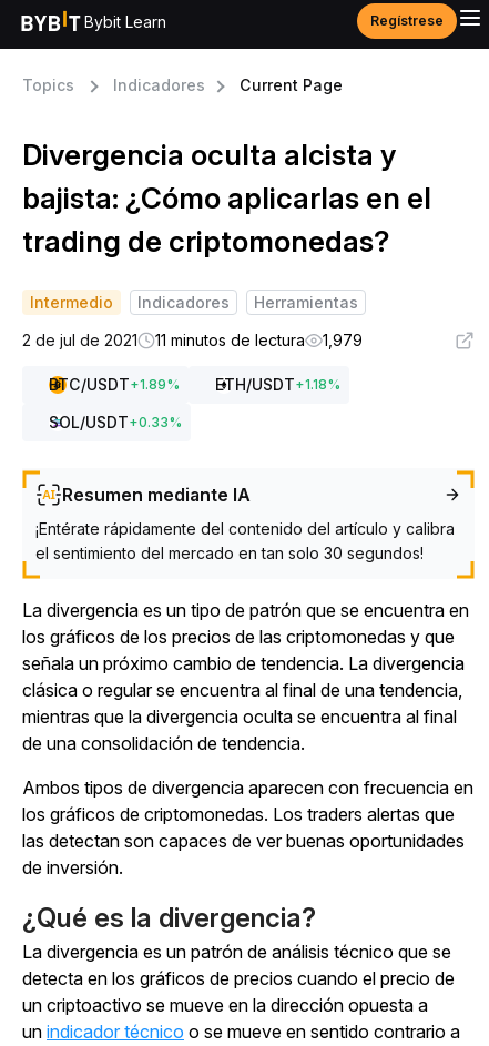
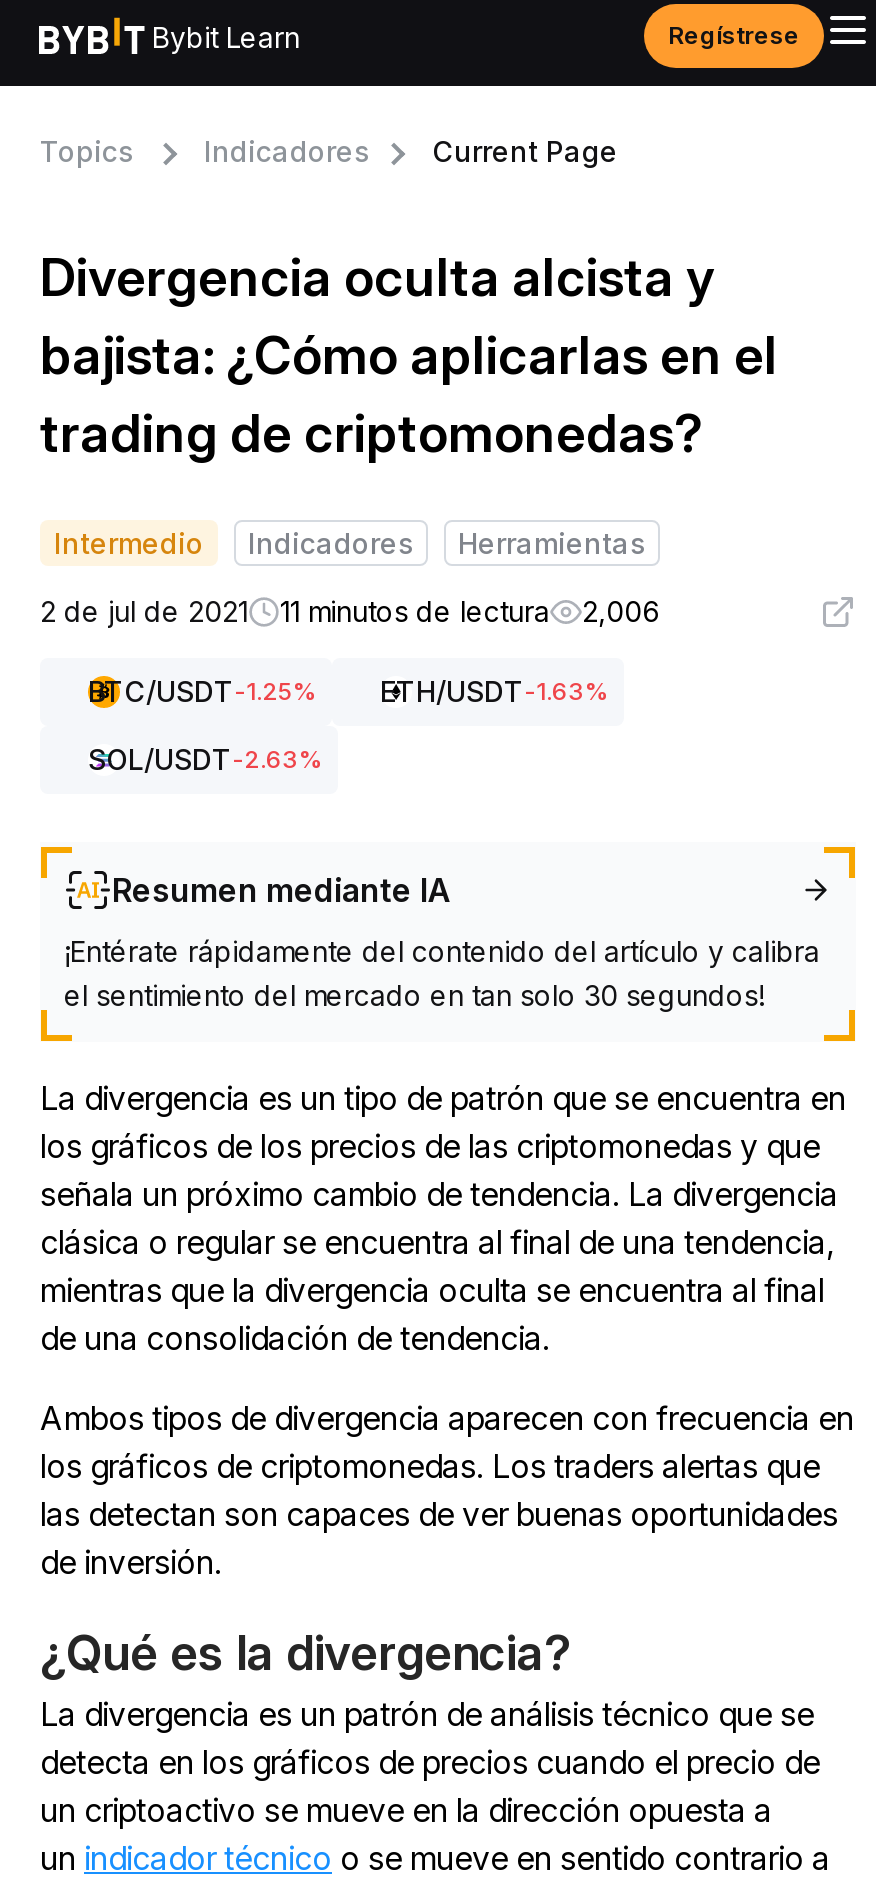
[22,331,363,349] 2 de jul de 2021 11 minutos de lectura 1,979 -> [40,594,660,628] 2 de jul de 2021 11 minutos de lectura 2,006
[49,375,340,394] BTC/USDT + 1.89% | ETH/USDT + 1.18% -> [88,674,608,708] BTC/USDT-1.25% | ETH/USDT-1.63%
[49,413,182,431] SOL/USDT + 0.33% -> [88,742,322,776] SOL/USDT-2.63%

